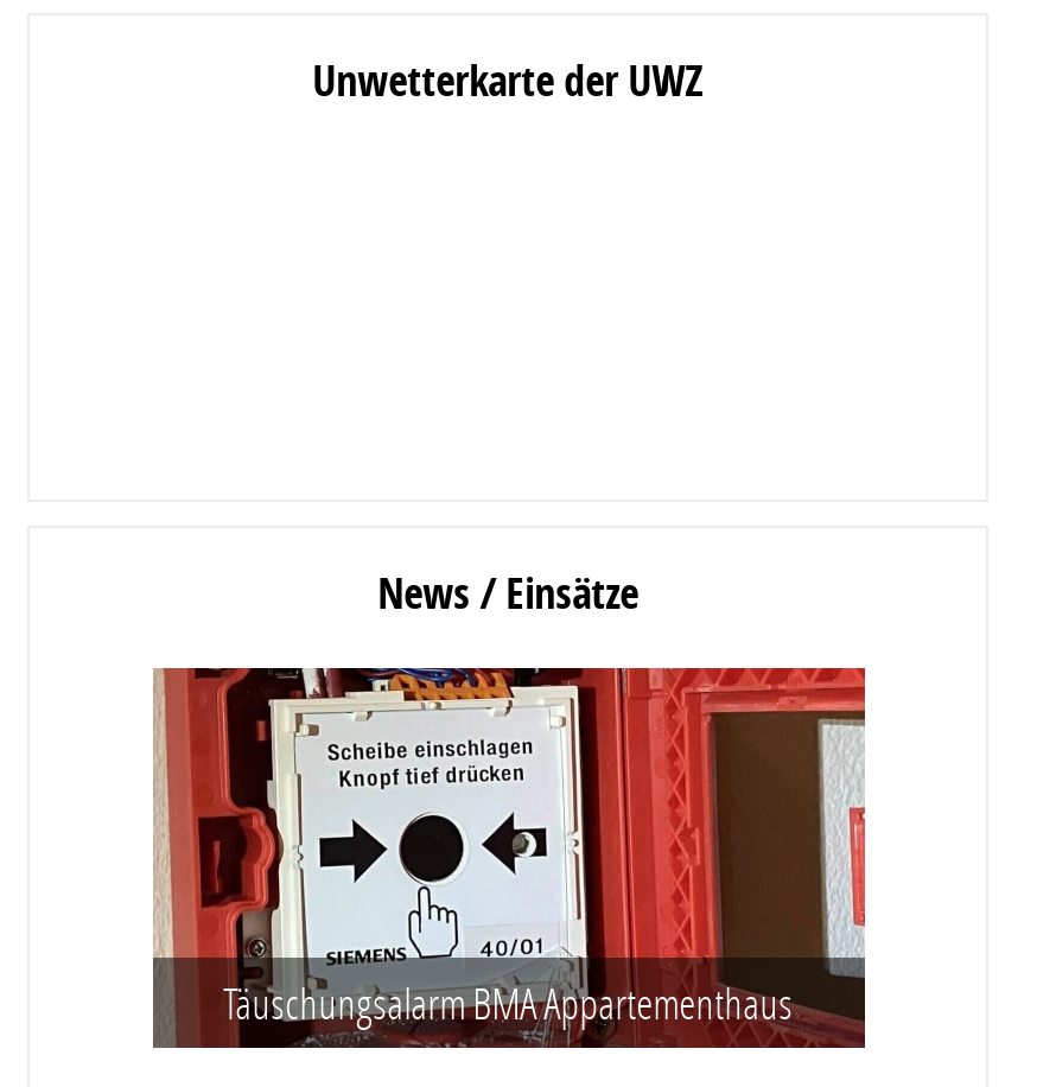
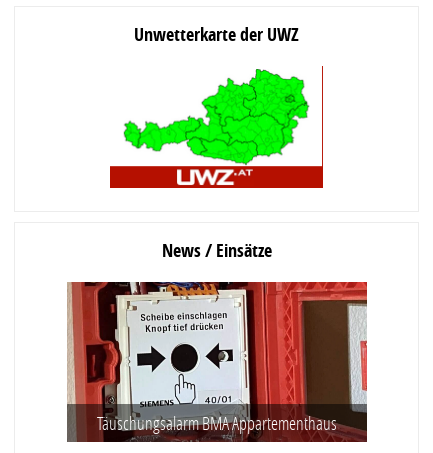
none -> [109,66,324,189] [image]

